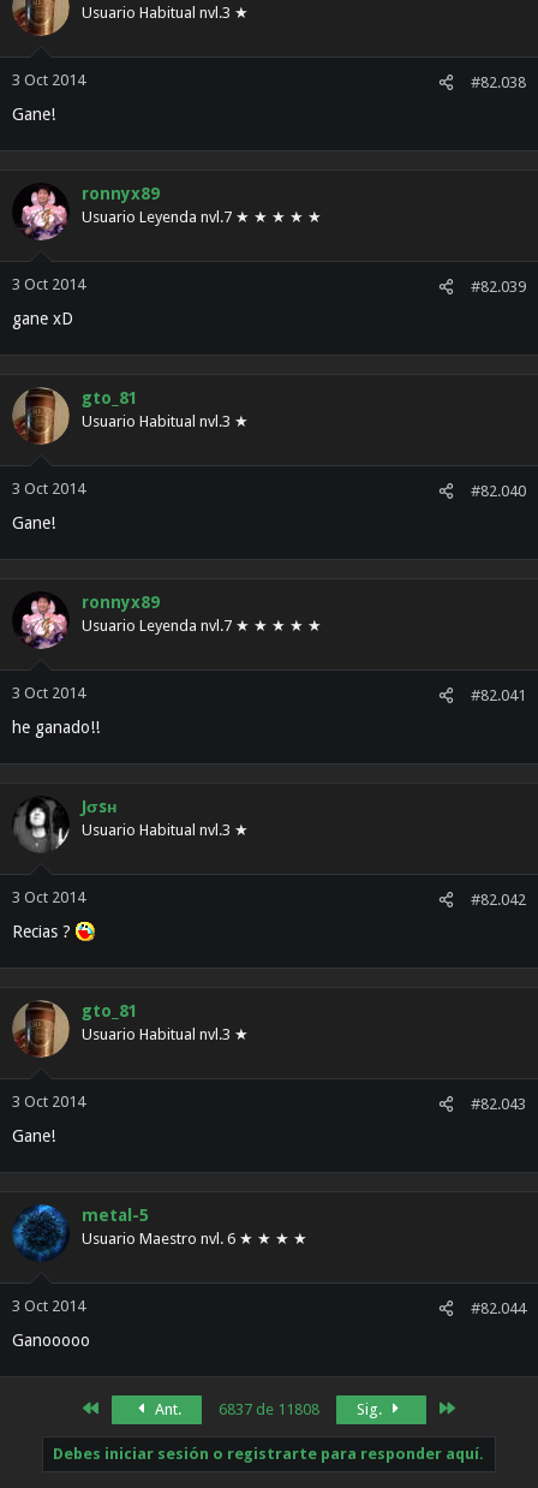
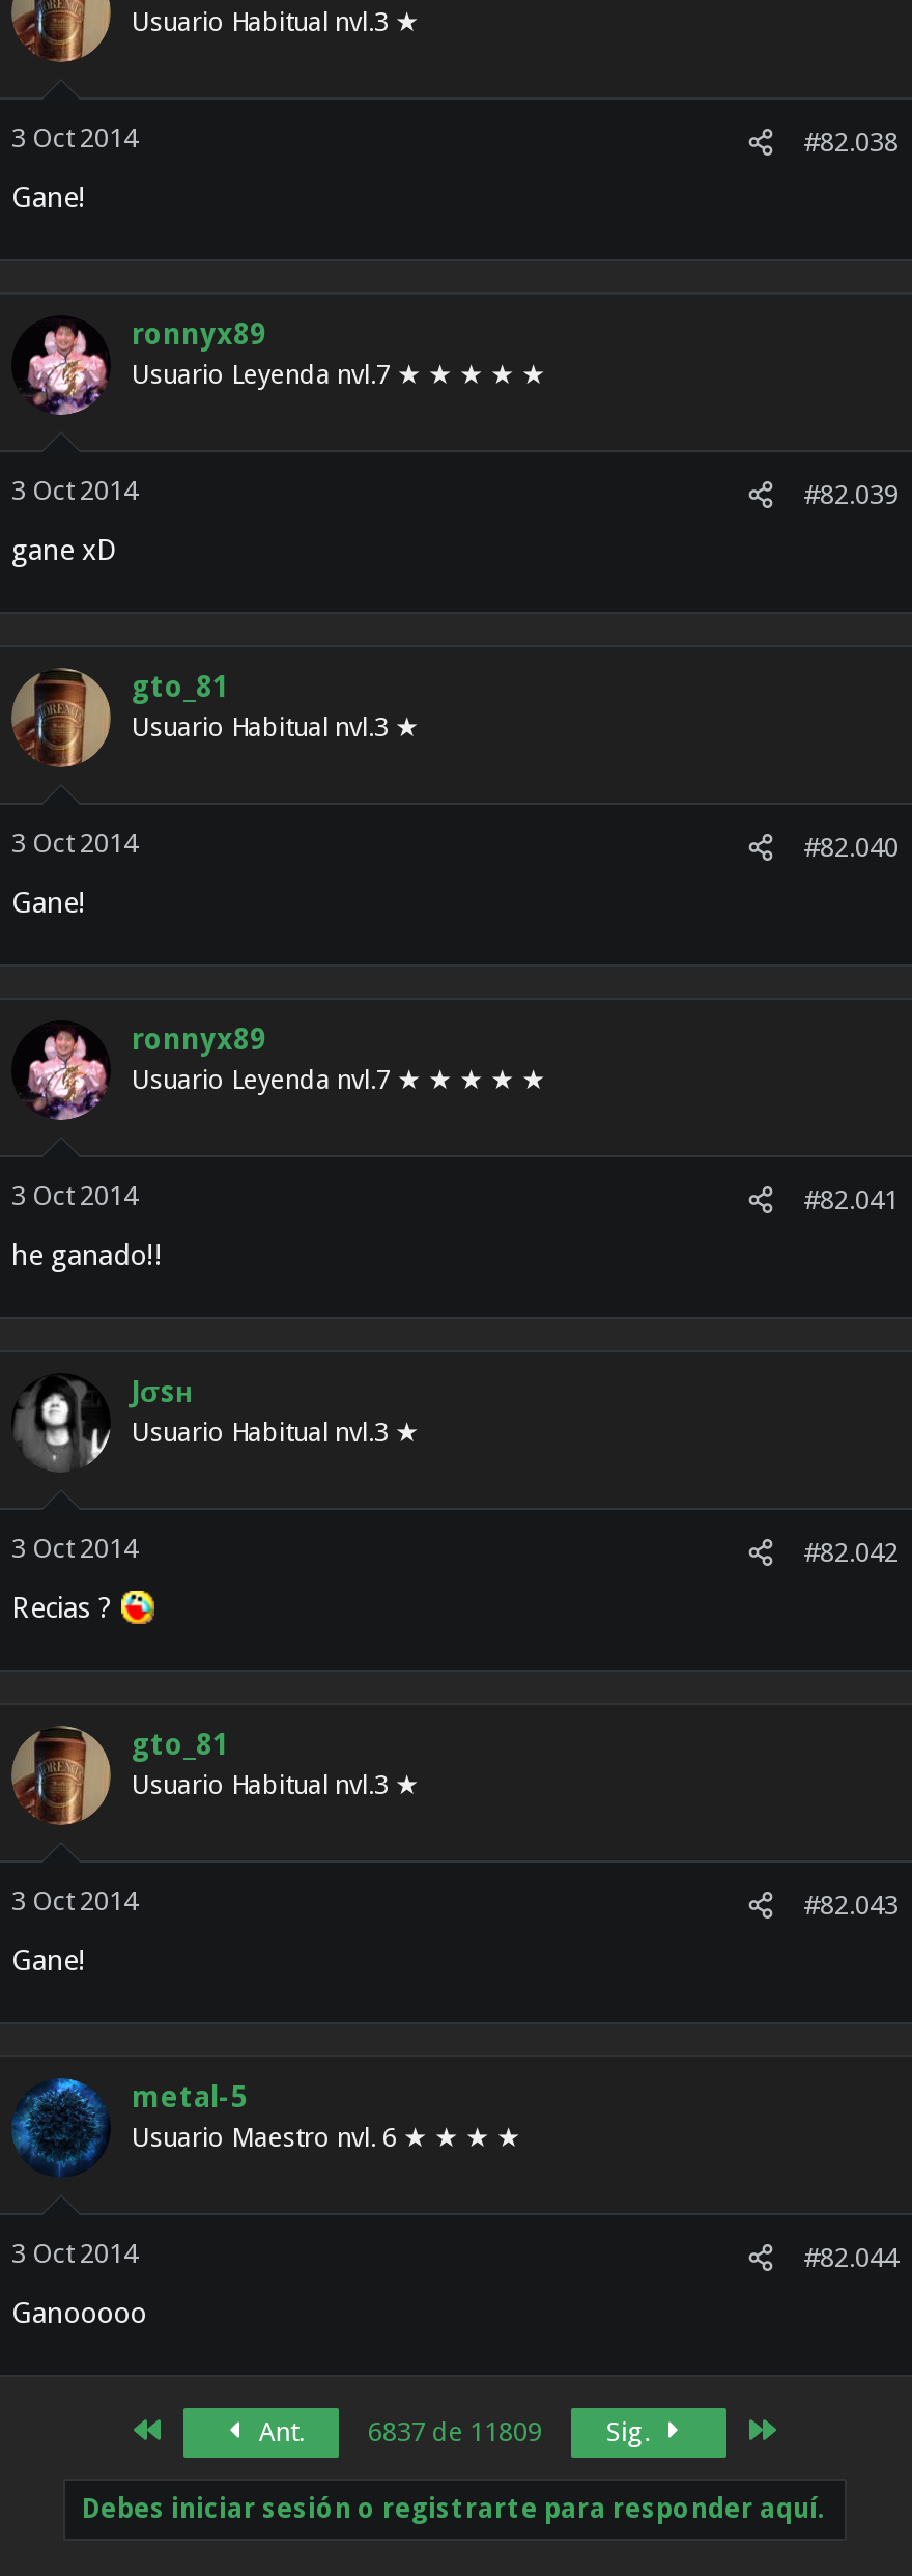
[219,1400,319,1418] 6837 de 11808 -> [368,2416,542,2447] 6837 de 11809

